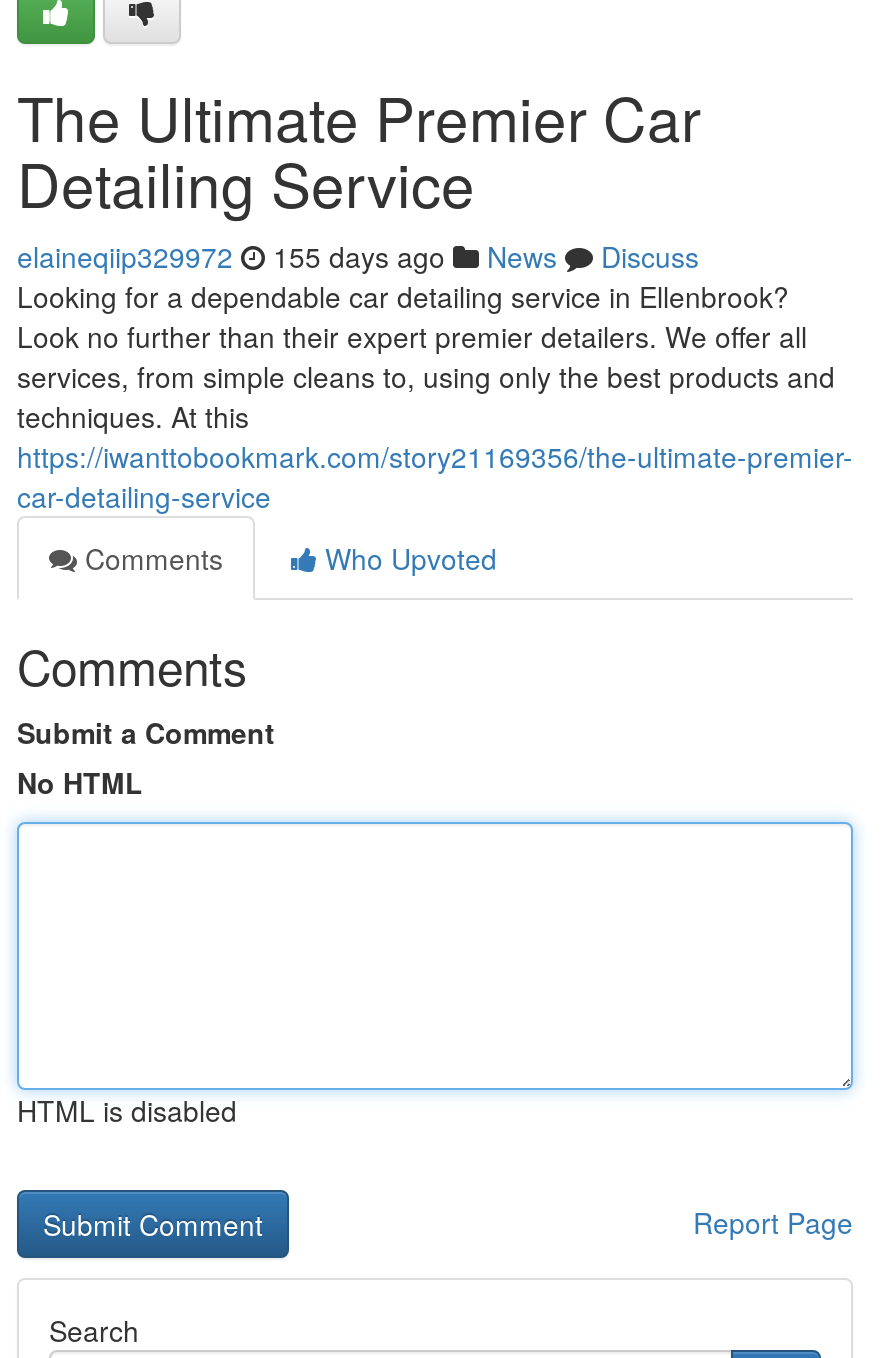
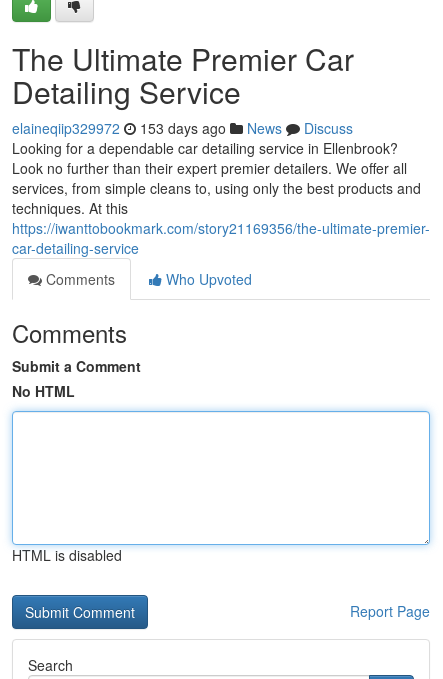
[17,236,699,276] elaineqiip329972 155 days ago News Discuss -> [12,118,353,138] elaineqiip329972 153 days ago News Discuss

